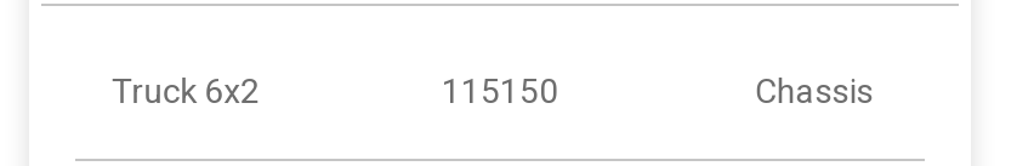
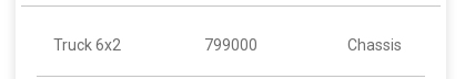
[442,70,558,109] 115150 -> [204,36,257,53] 799000

